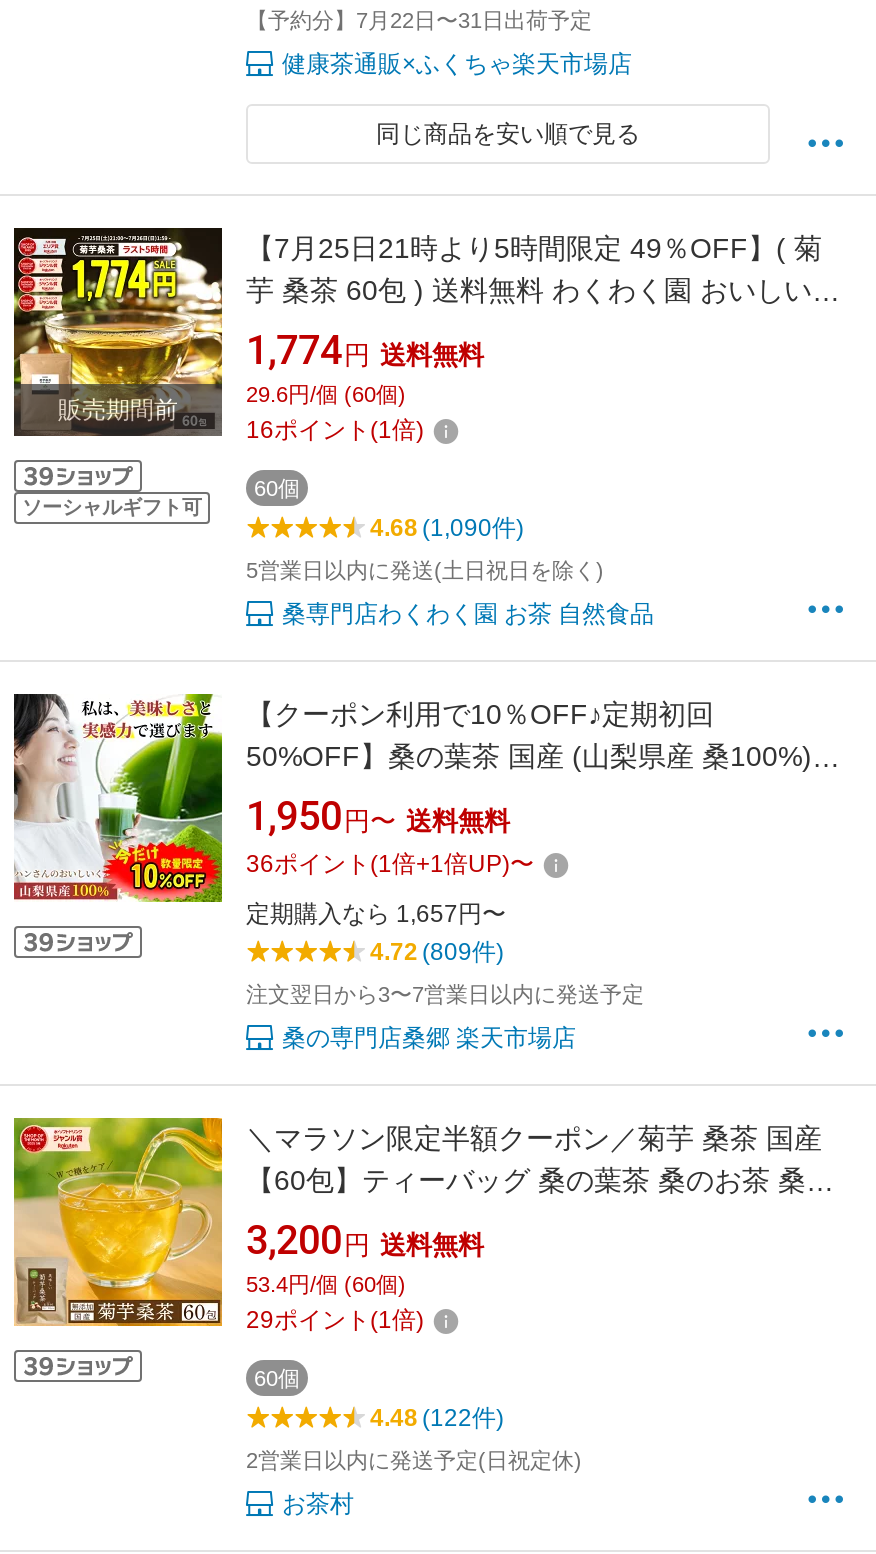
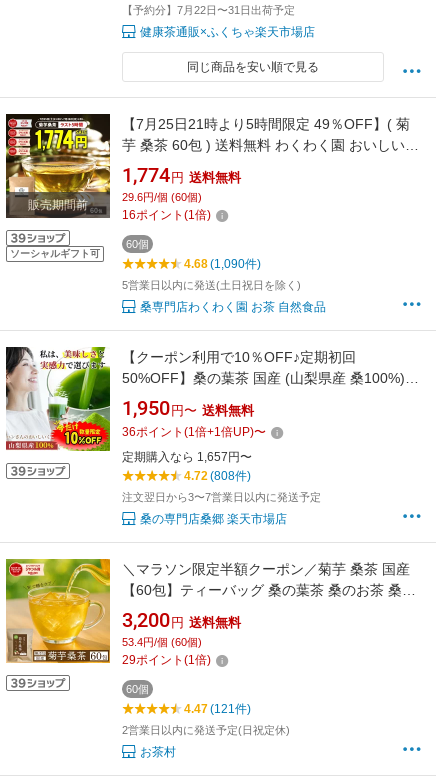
[370,939,504,967] 4.72 (809件) -> [184,469,251,483] 4.72 (808件)
[370,1405,504,1433] 4.48 (122件) -> [184,702,251,716] 4.47 (121件)

